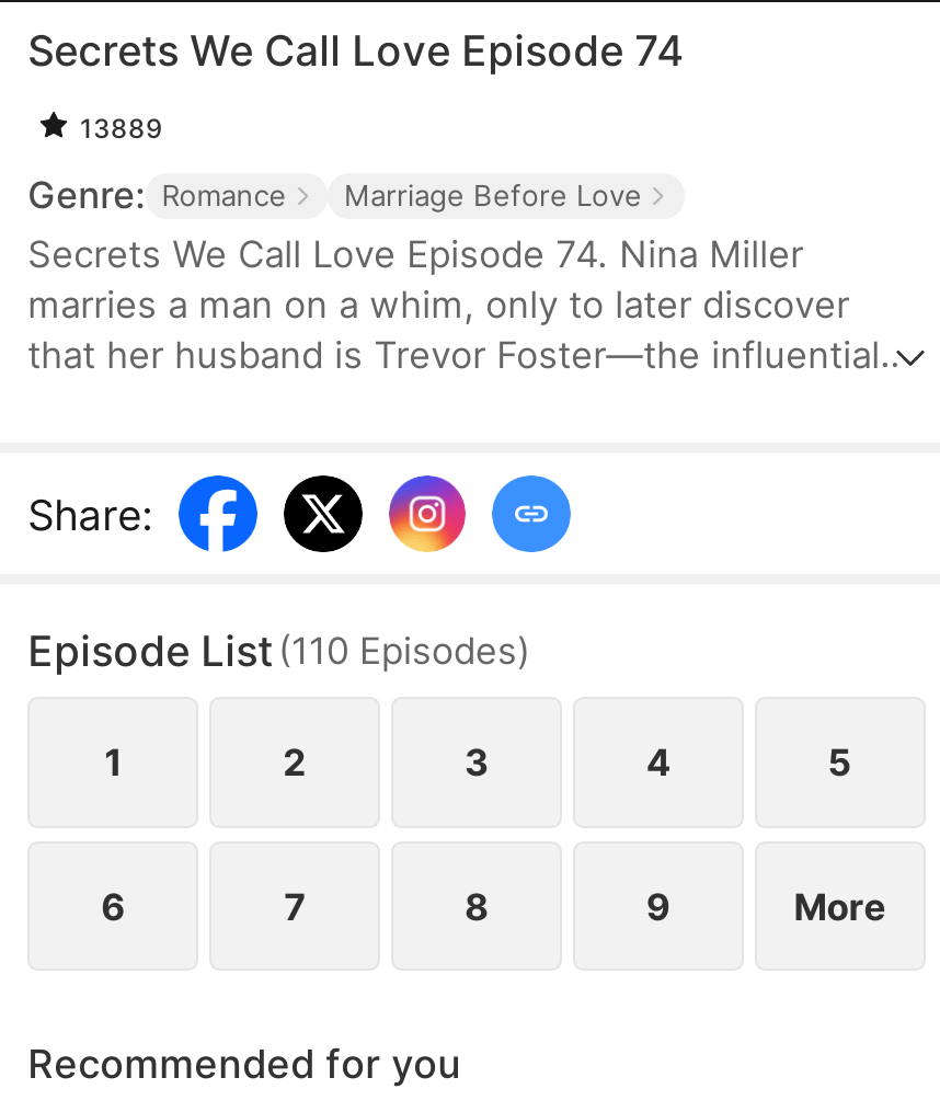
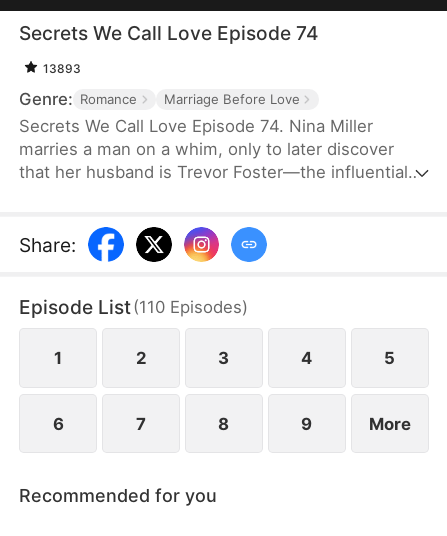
[80,111,163,144] 13889 -> [43,61,81,76] 13893

